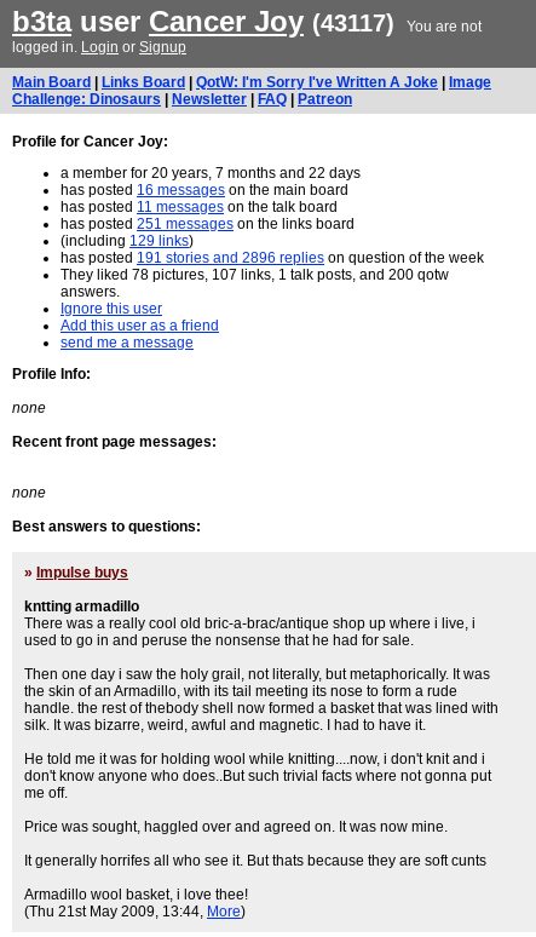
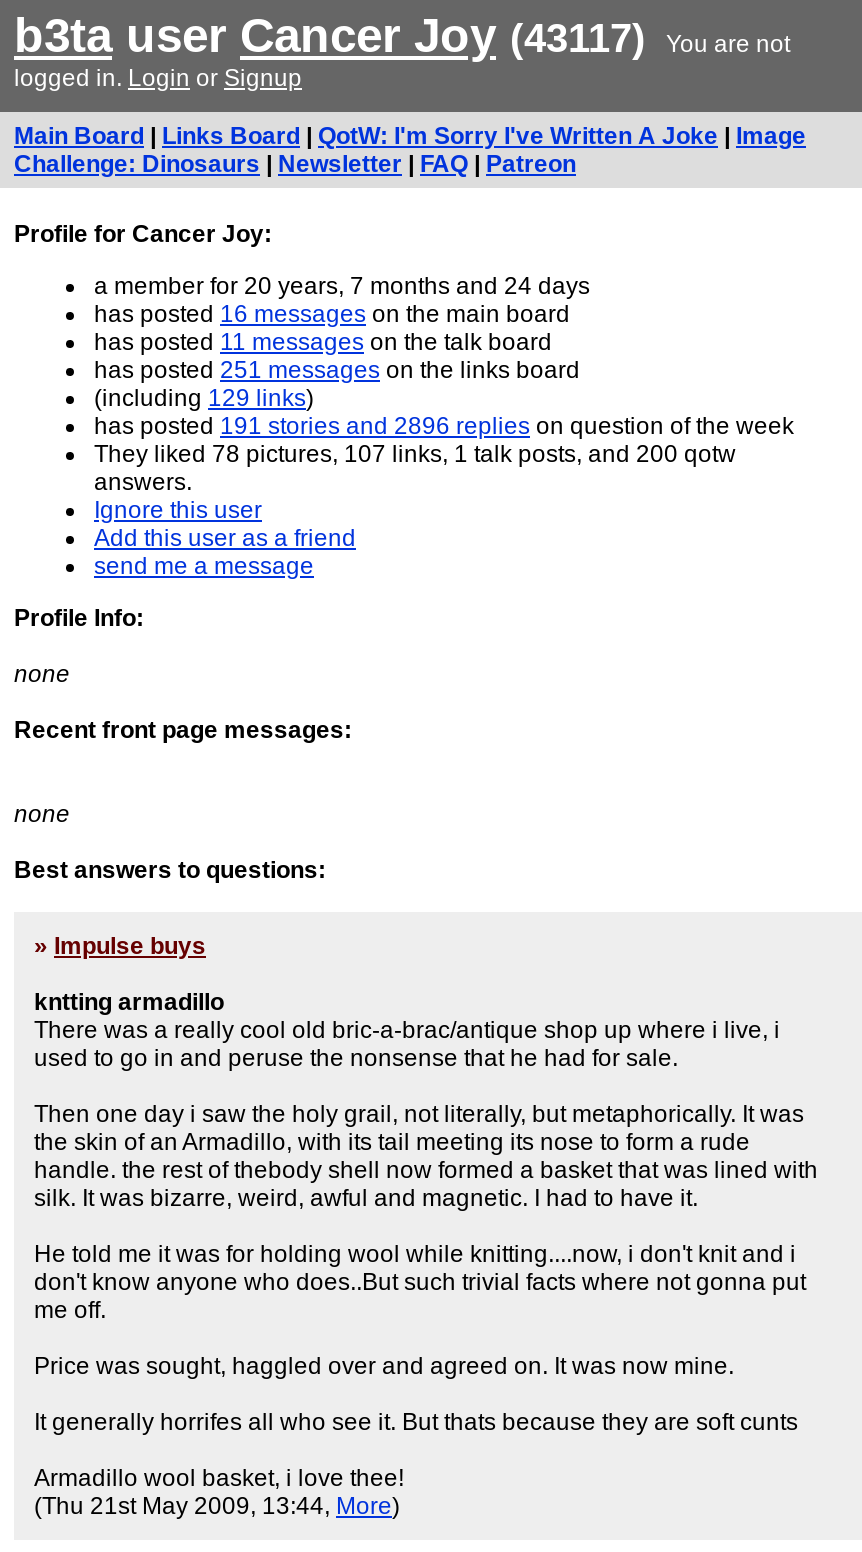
[60,165,361,182] a member for 20 years, 7 months and 22 days -> [94,272,590,300] a member for 20 years, 7 months and 24 days

